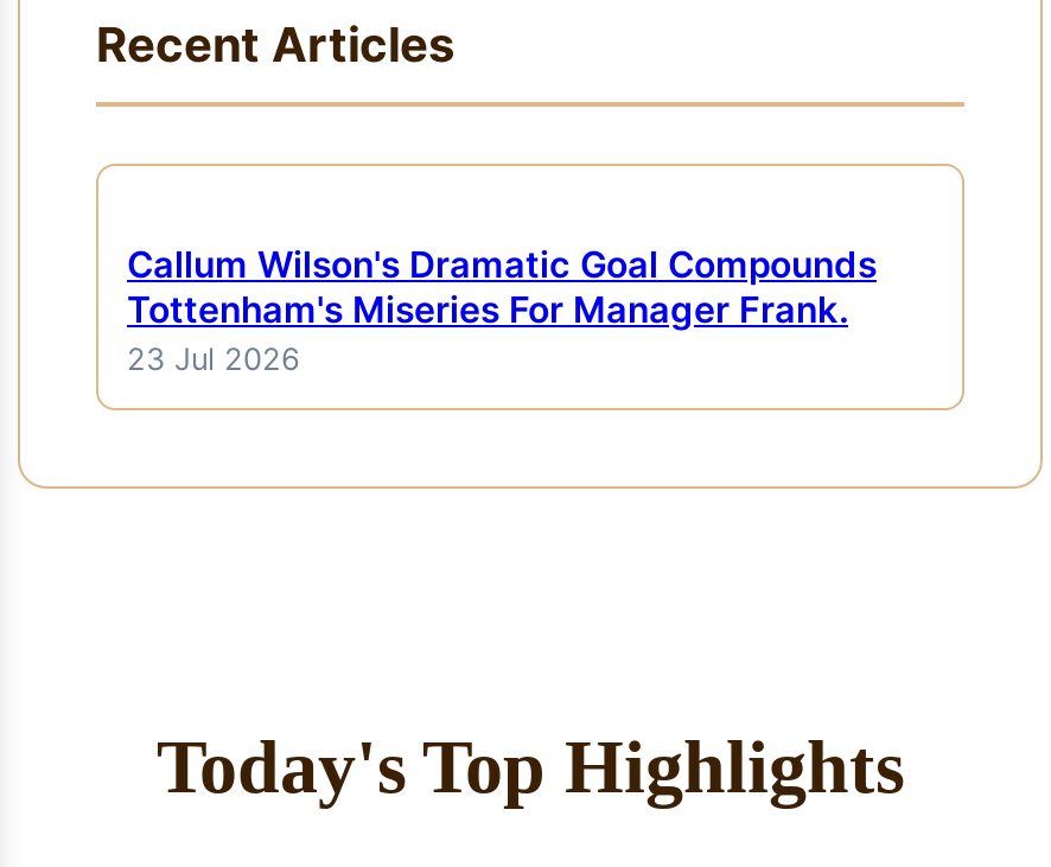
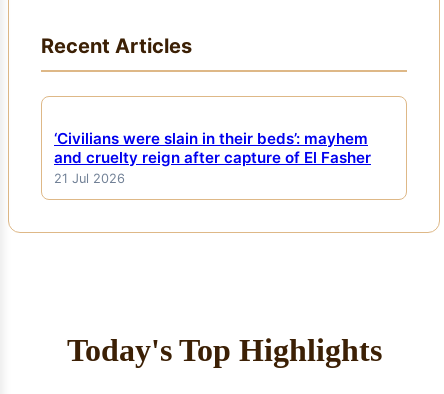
[127,242,877,377] Callum Wilson's Dramatic Goal Compounds | Tottenham's Miseries For Manager Frank. | 23 Jul 2026 -> [54,129,371,186] ‘Civilians were slain in their beds’: mayhem | and cruelty reign after capture of El Fasher | 21 Jul 2026

